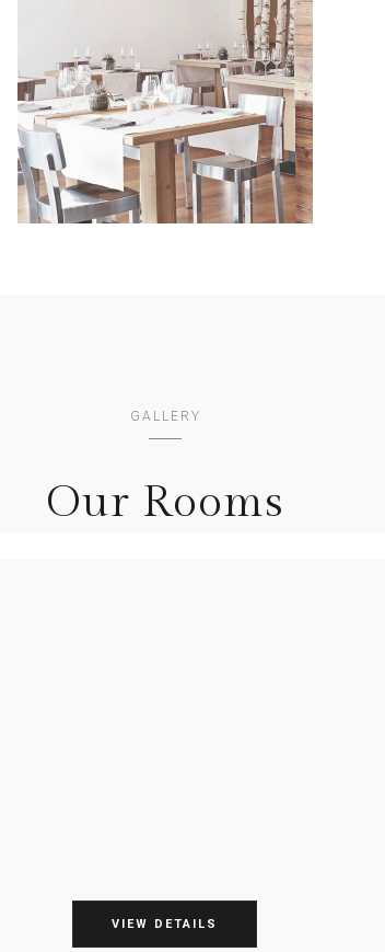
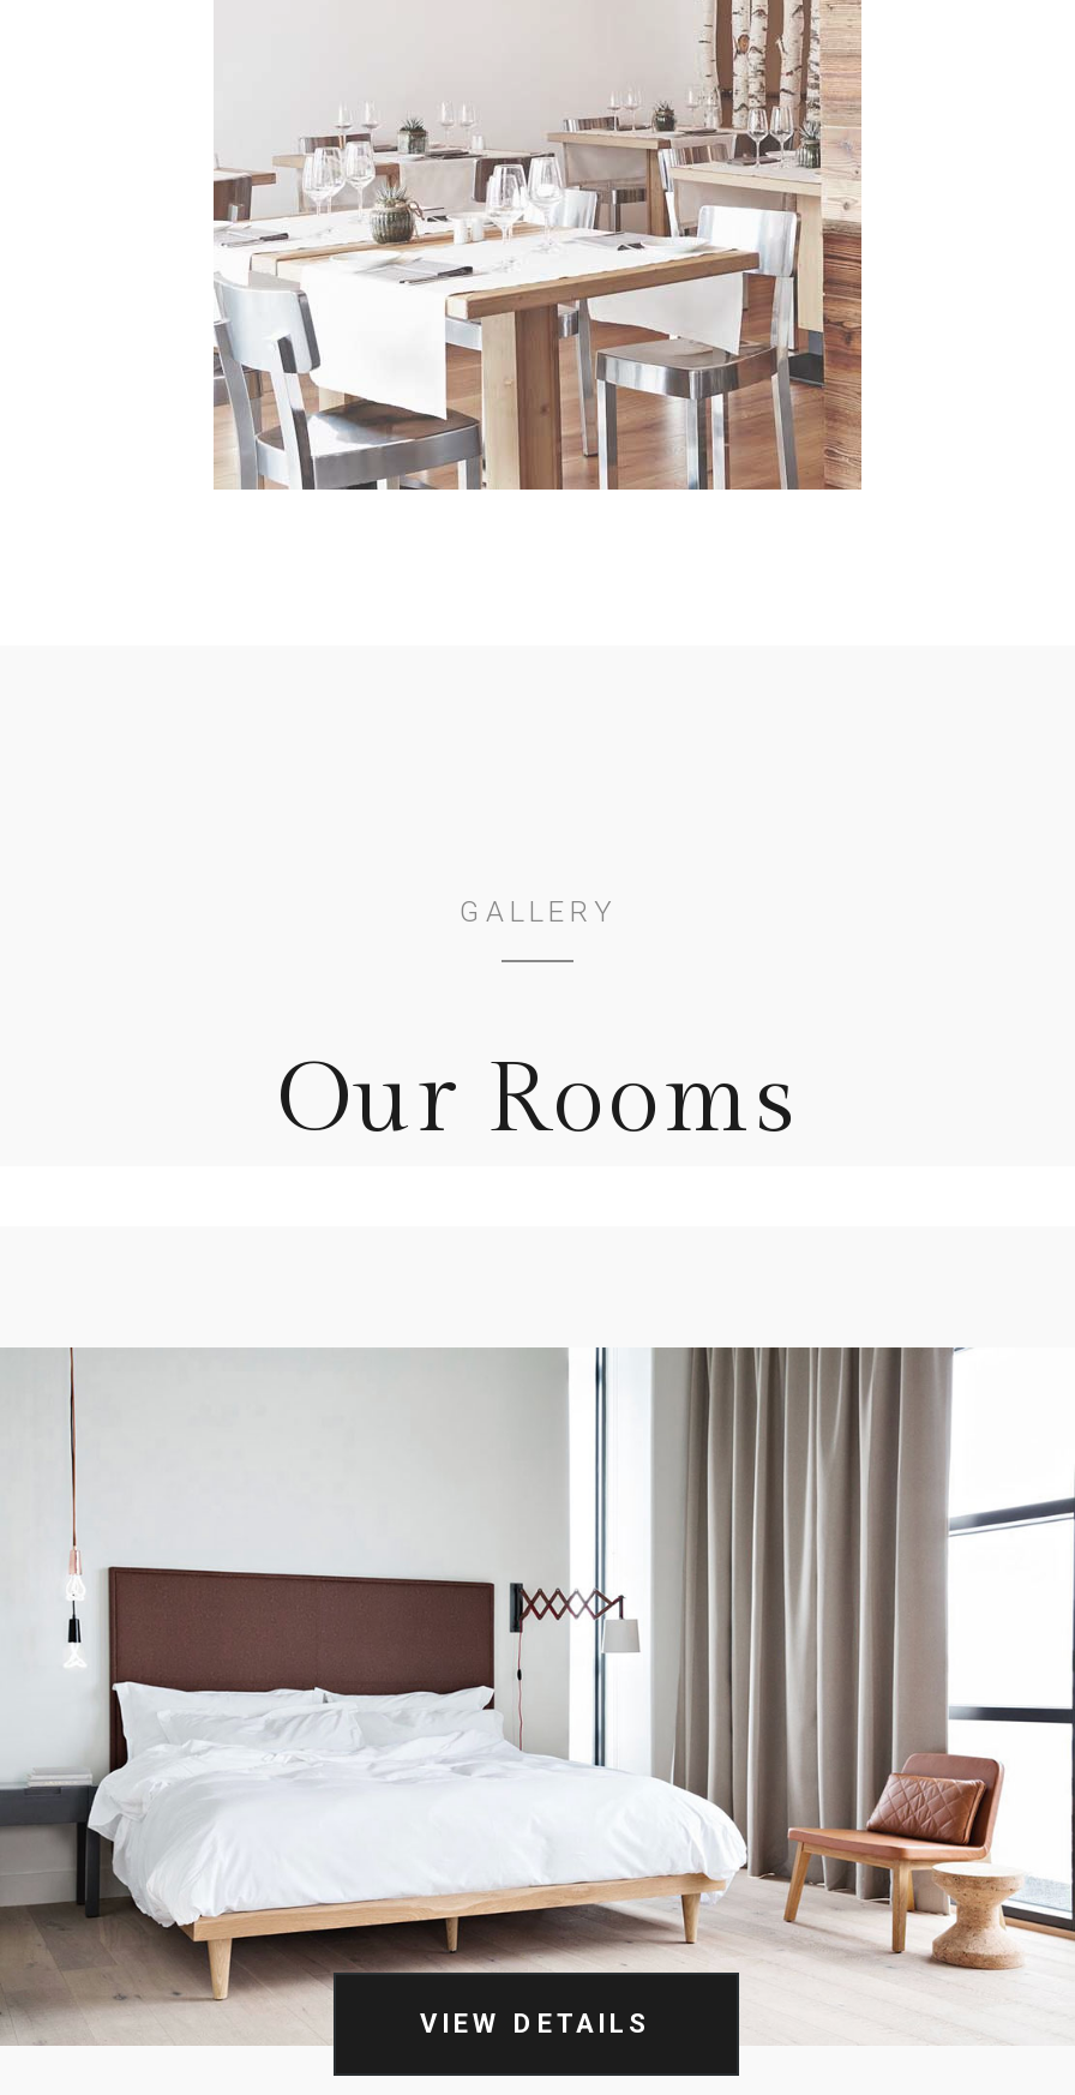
none -> [7,1344,1068,2047] [image]

